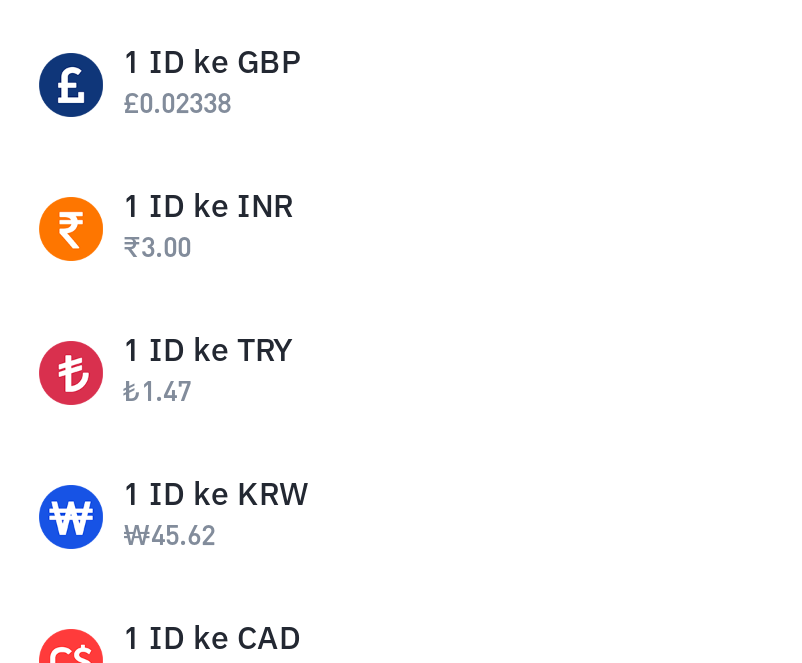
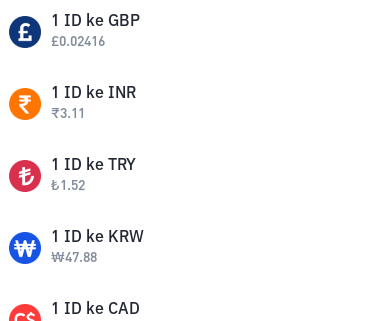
[123,91,231,119] £0.02338 -> [51,35,105,49] £0.02416
[123,235,191,263] ₹3.00 -> [51,107,85,121] ₹3.11
[123,379,191,407] ₺ 1.47 -> [51,179,85,193] ₺ 1.52
[123,523,215,551] ₩45.62 -> [51,251,97,265] ₩47.88

